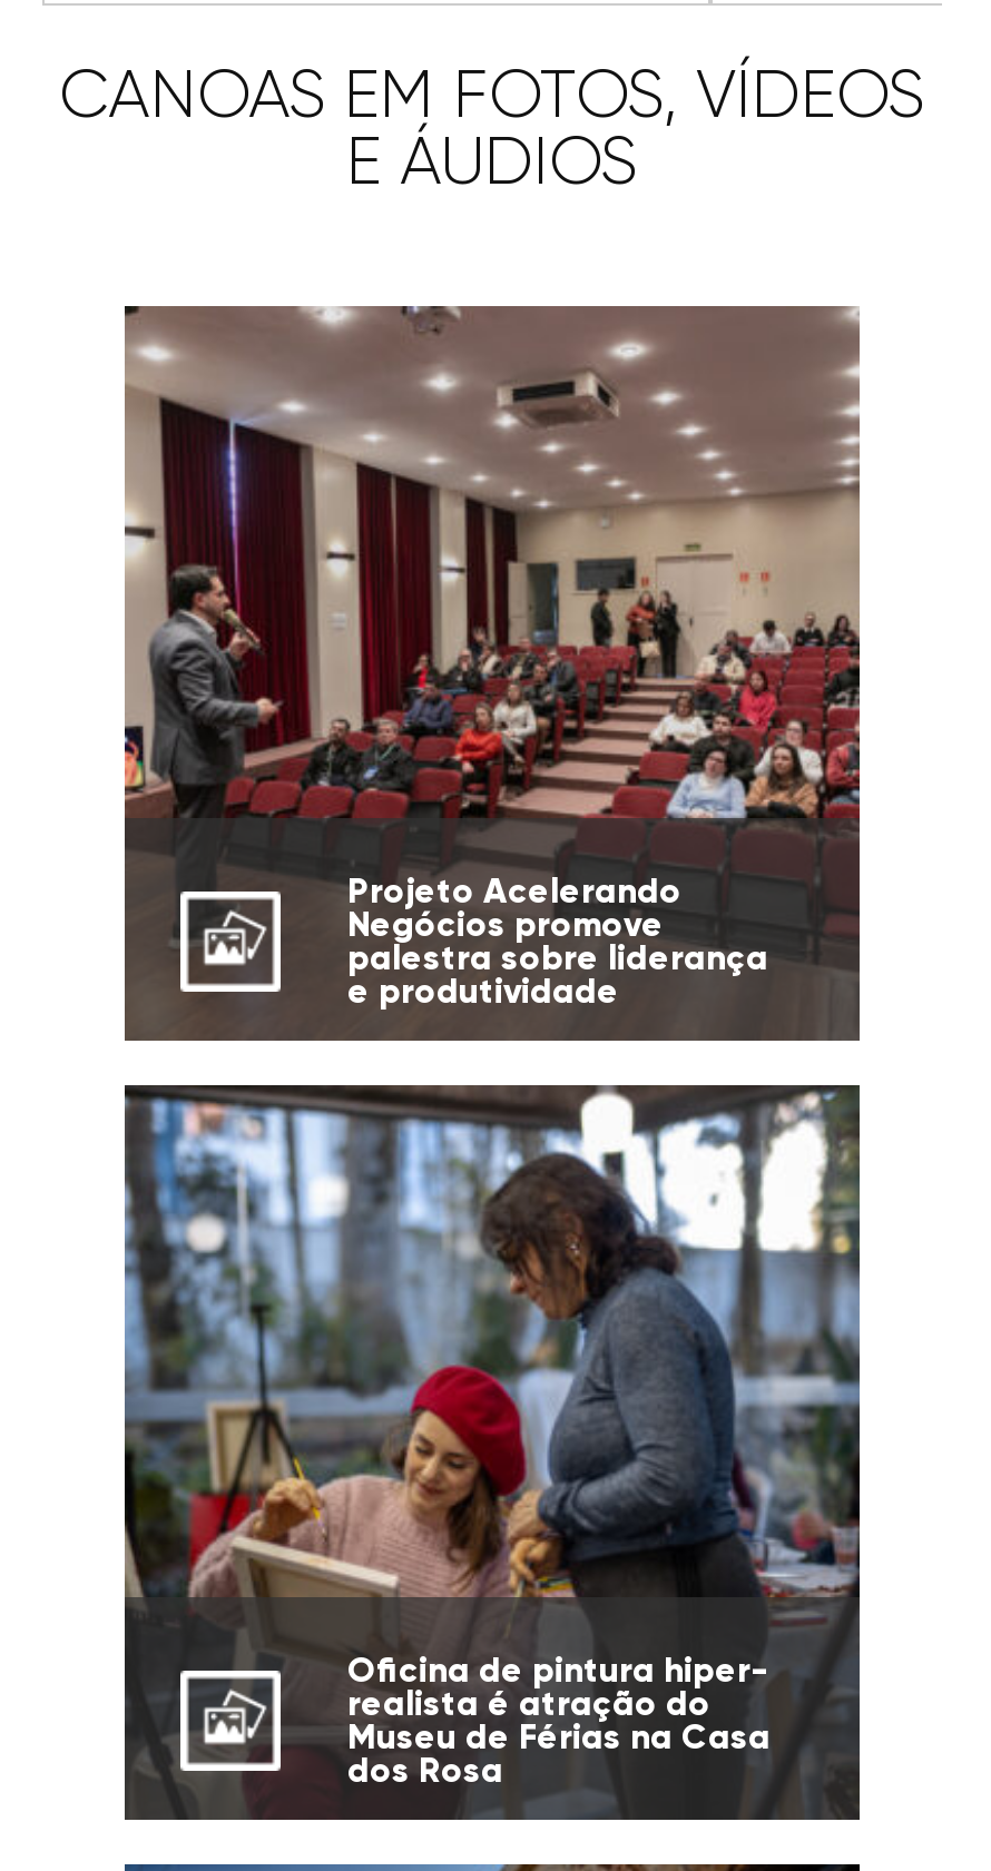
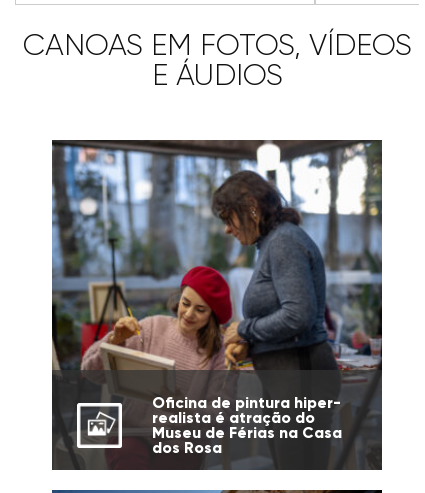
[122,306,862,1041] [image] | Projeto Acelerando | Negócios promove | palestra sobre liderança | e produtividade -> none

